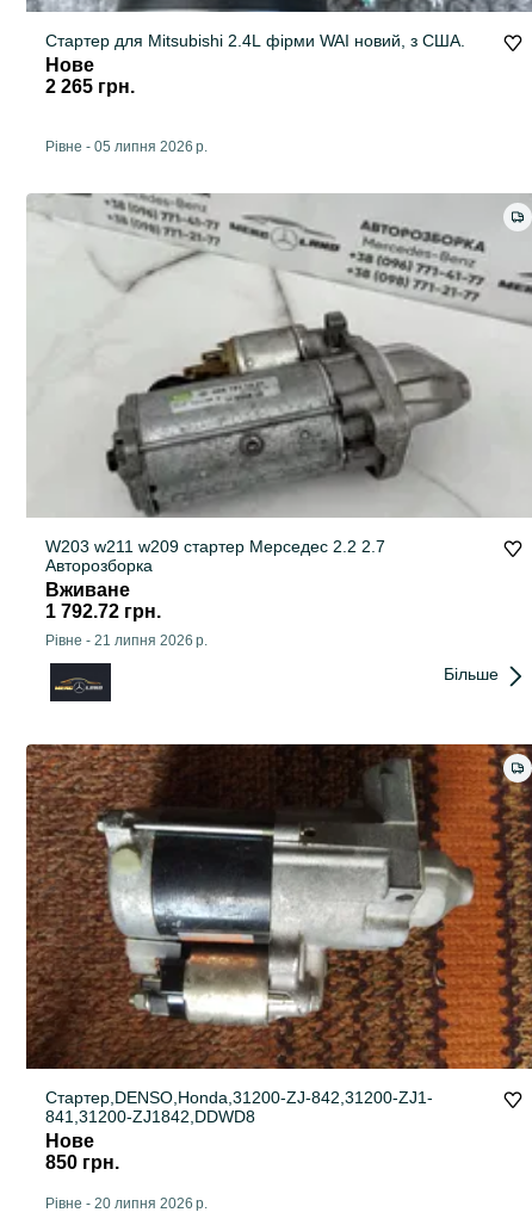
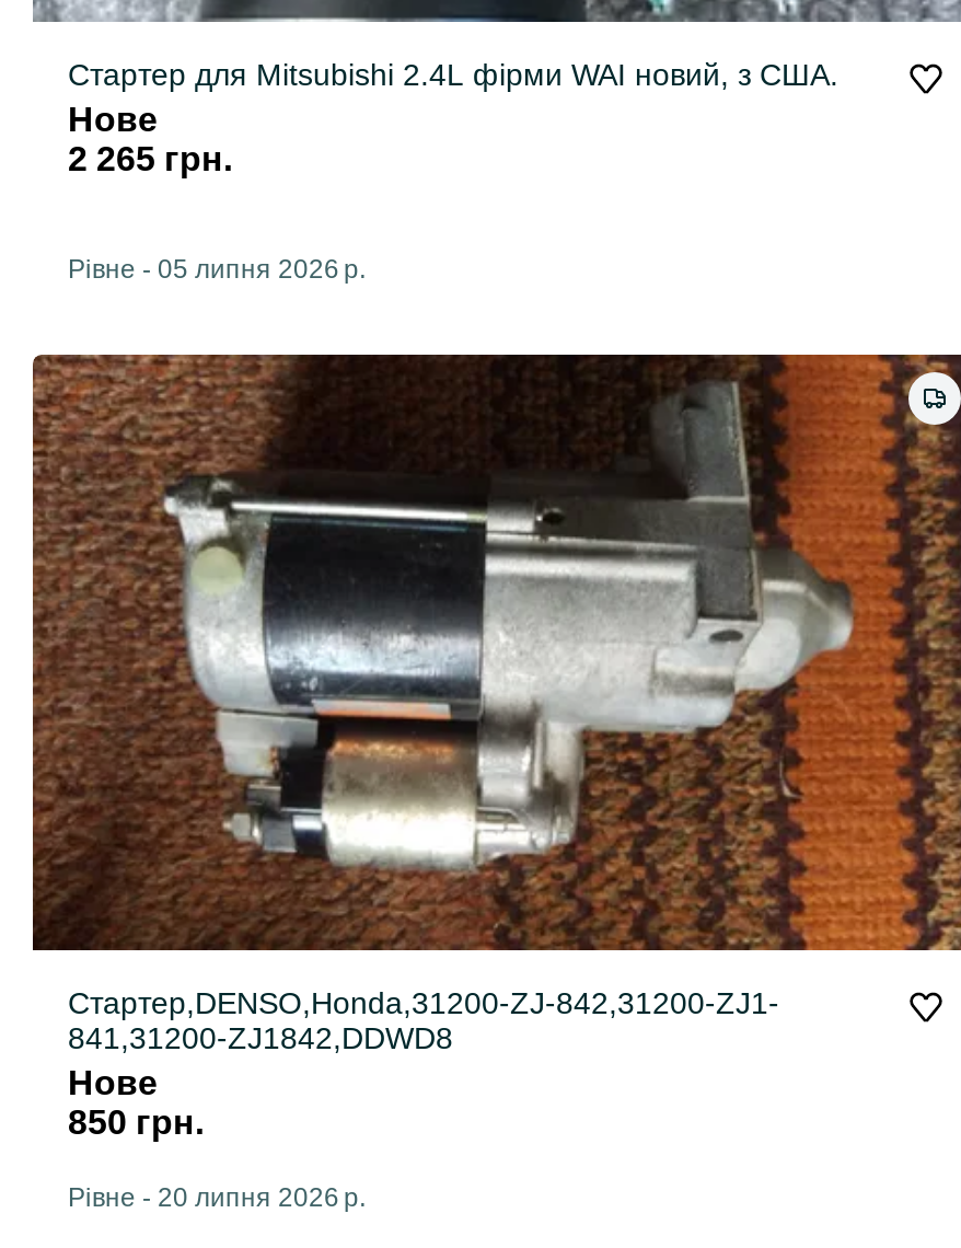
[27,193,528,684] [image] | W203 w211 w209 стартер Мерседес 2.2 2.7 | Авторозборка | Вживане | 1 792.72 грн. | Рівне - 21 липня 2026 р. | Більше -> none
[49,662,112,703] [image] -> none

